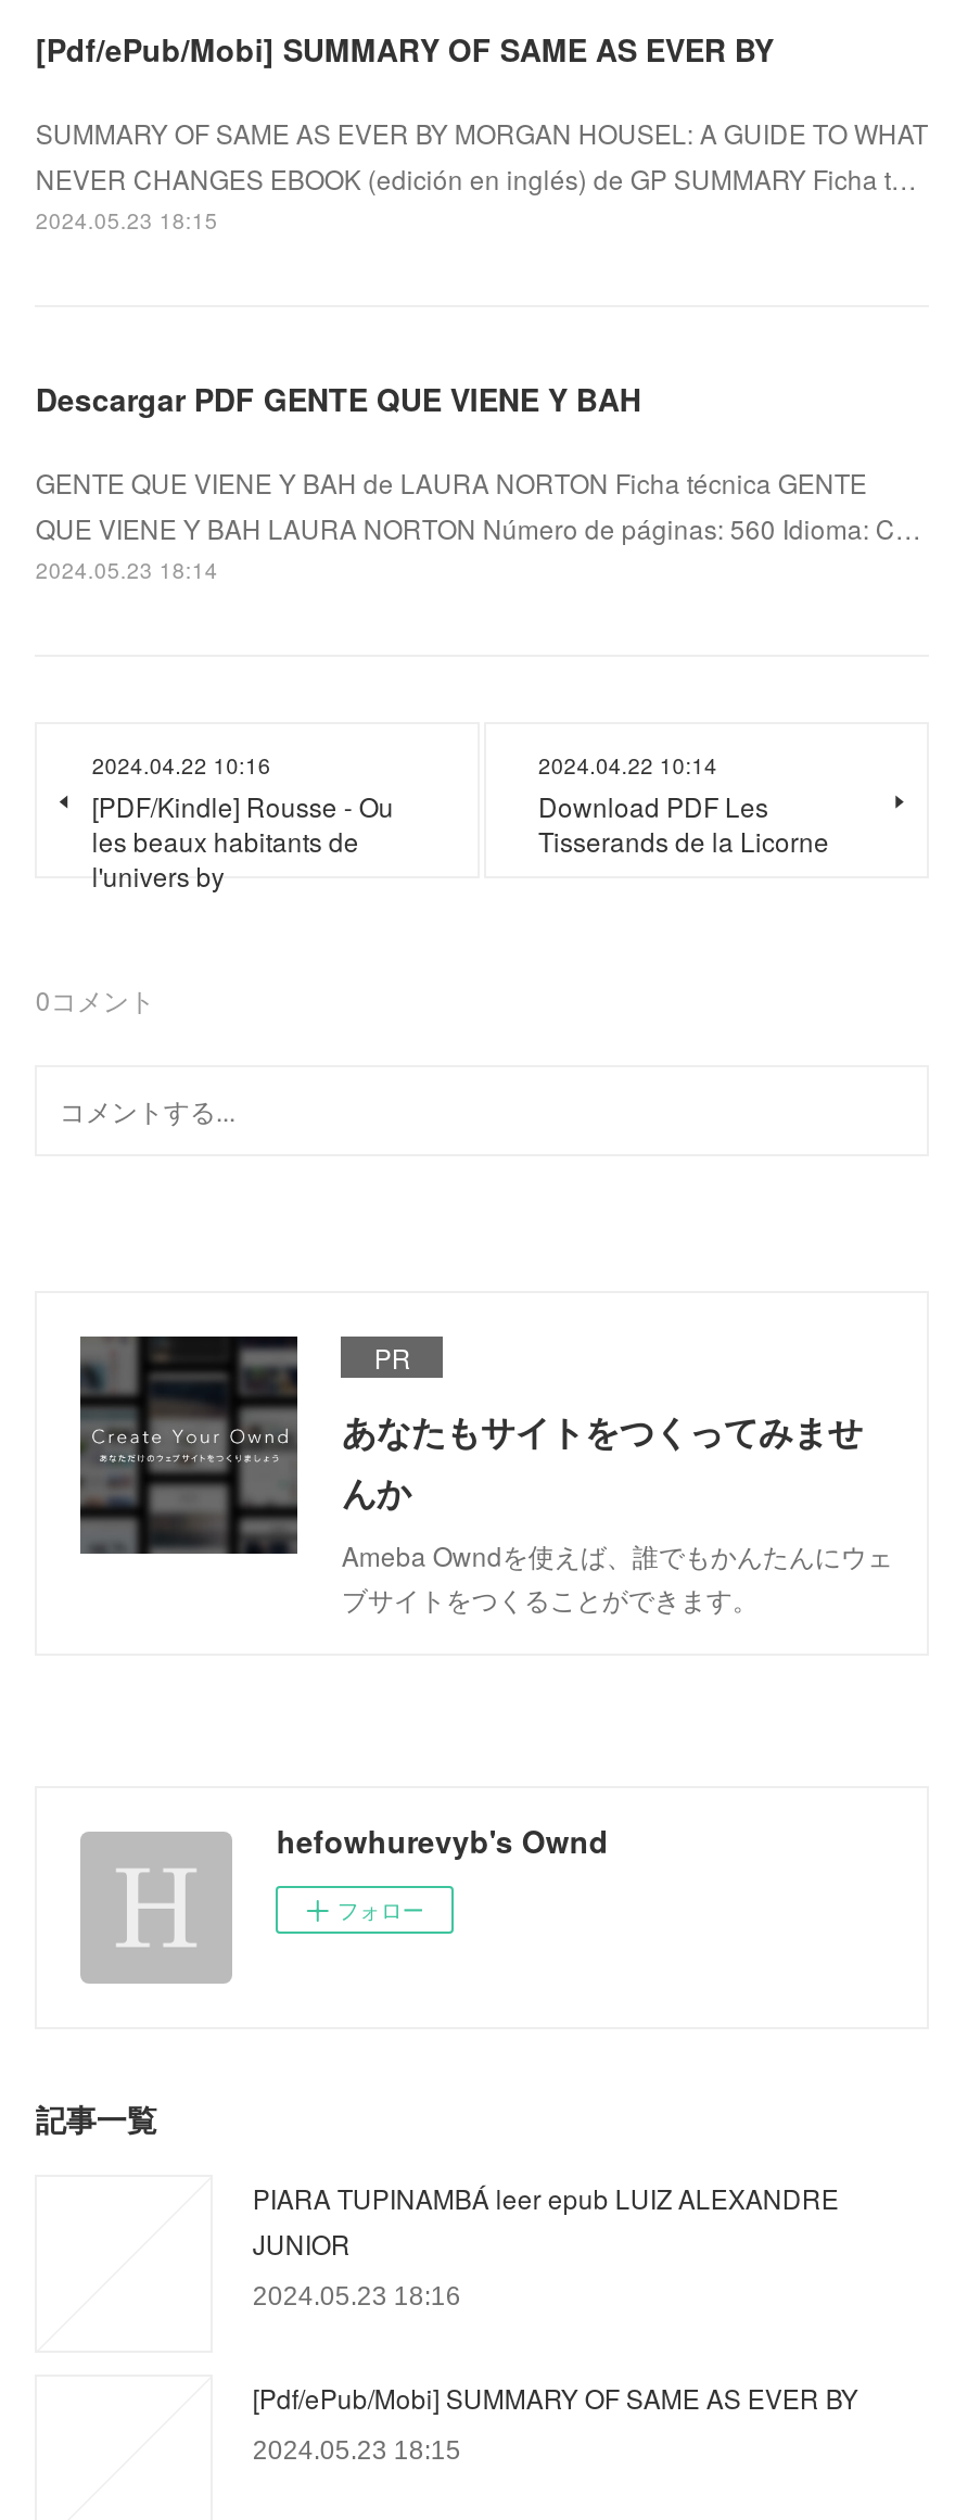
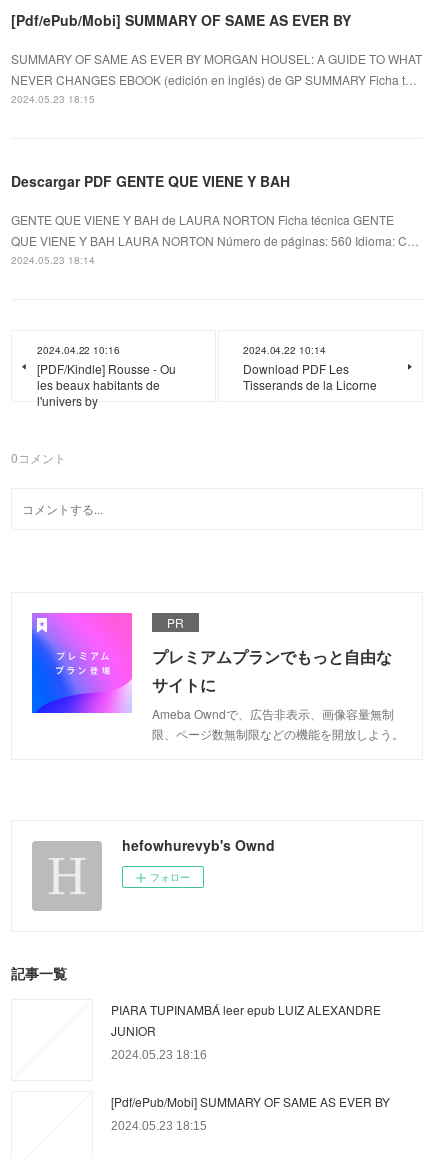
[78,1334,893,1617] [image] | あなたもサイトをつくってみませ | んか | Ameba Owndを使えば、誰でもかんたんにウェ | ブサイトをつくることができます。 -> [31,612,404,742] [image] | プレミアムプランでもっと自由な | サイトに | Ameba Owndで、広告非表示、画像容量無制 | 限、ページ数無制限などの機能を開放しよう。

